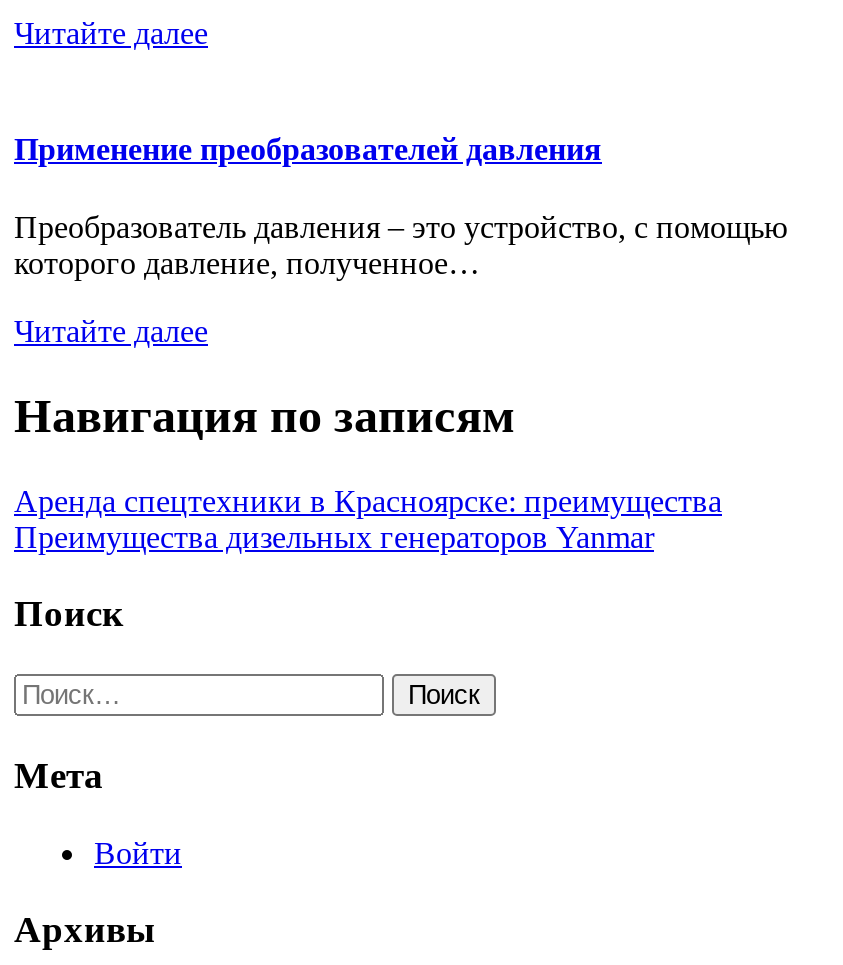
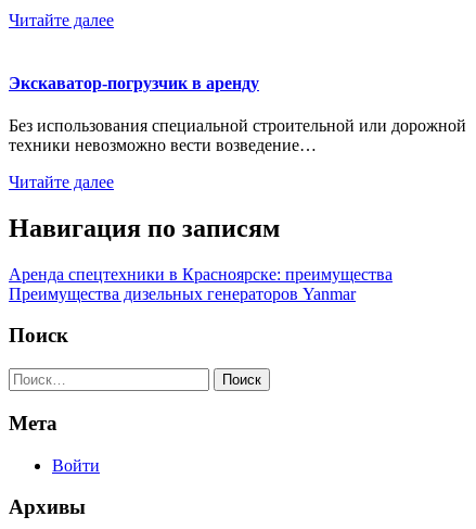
[14,131,602,165] Применение преобразователей давления -> [9,73,259,92] Экскаватор-погрузчик в аренду
[14,210,788,280] Преобразователь давления – это устройство, с помощью | которого давление, полученное… -> [9,116,466,154] Без использования специальной строительной или дорожной | техники невозможно вести возведение…

